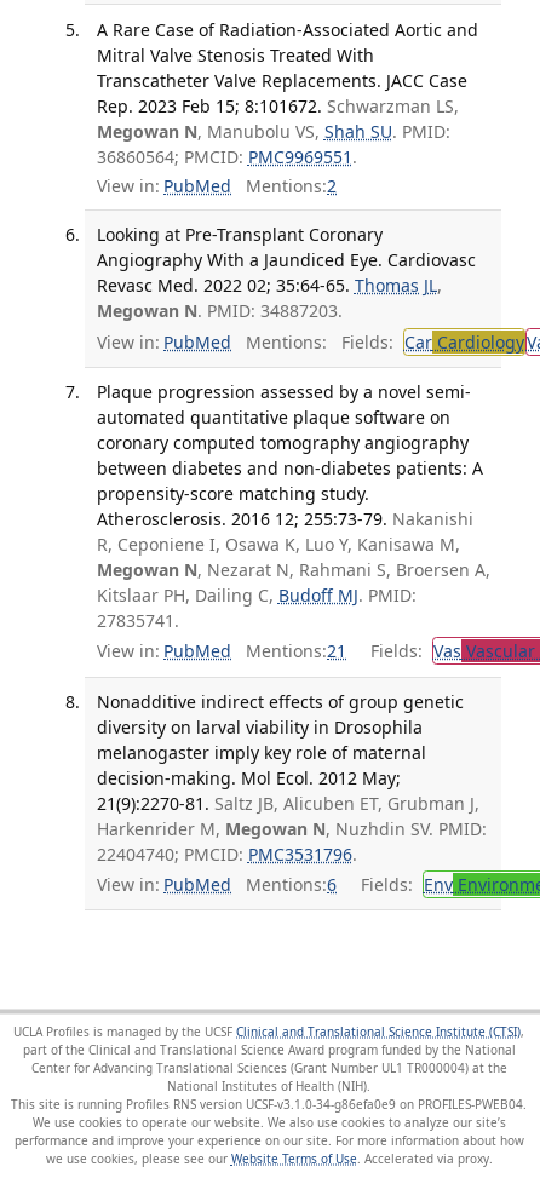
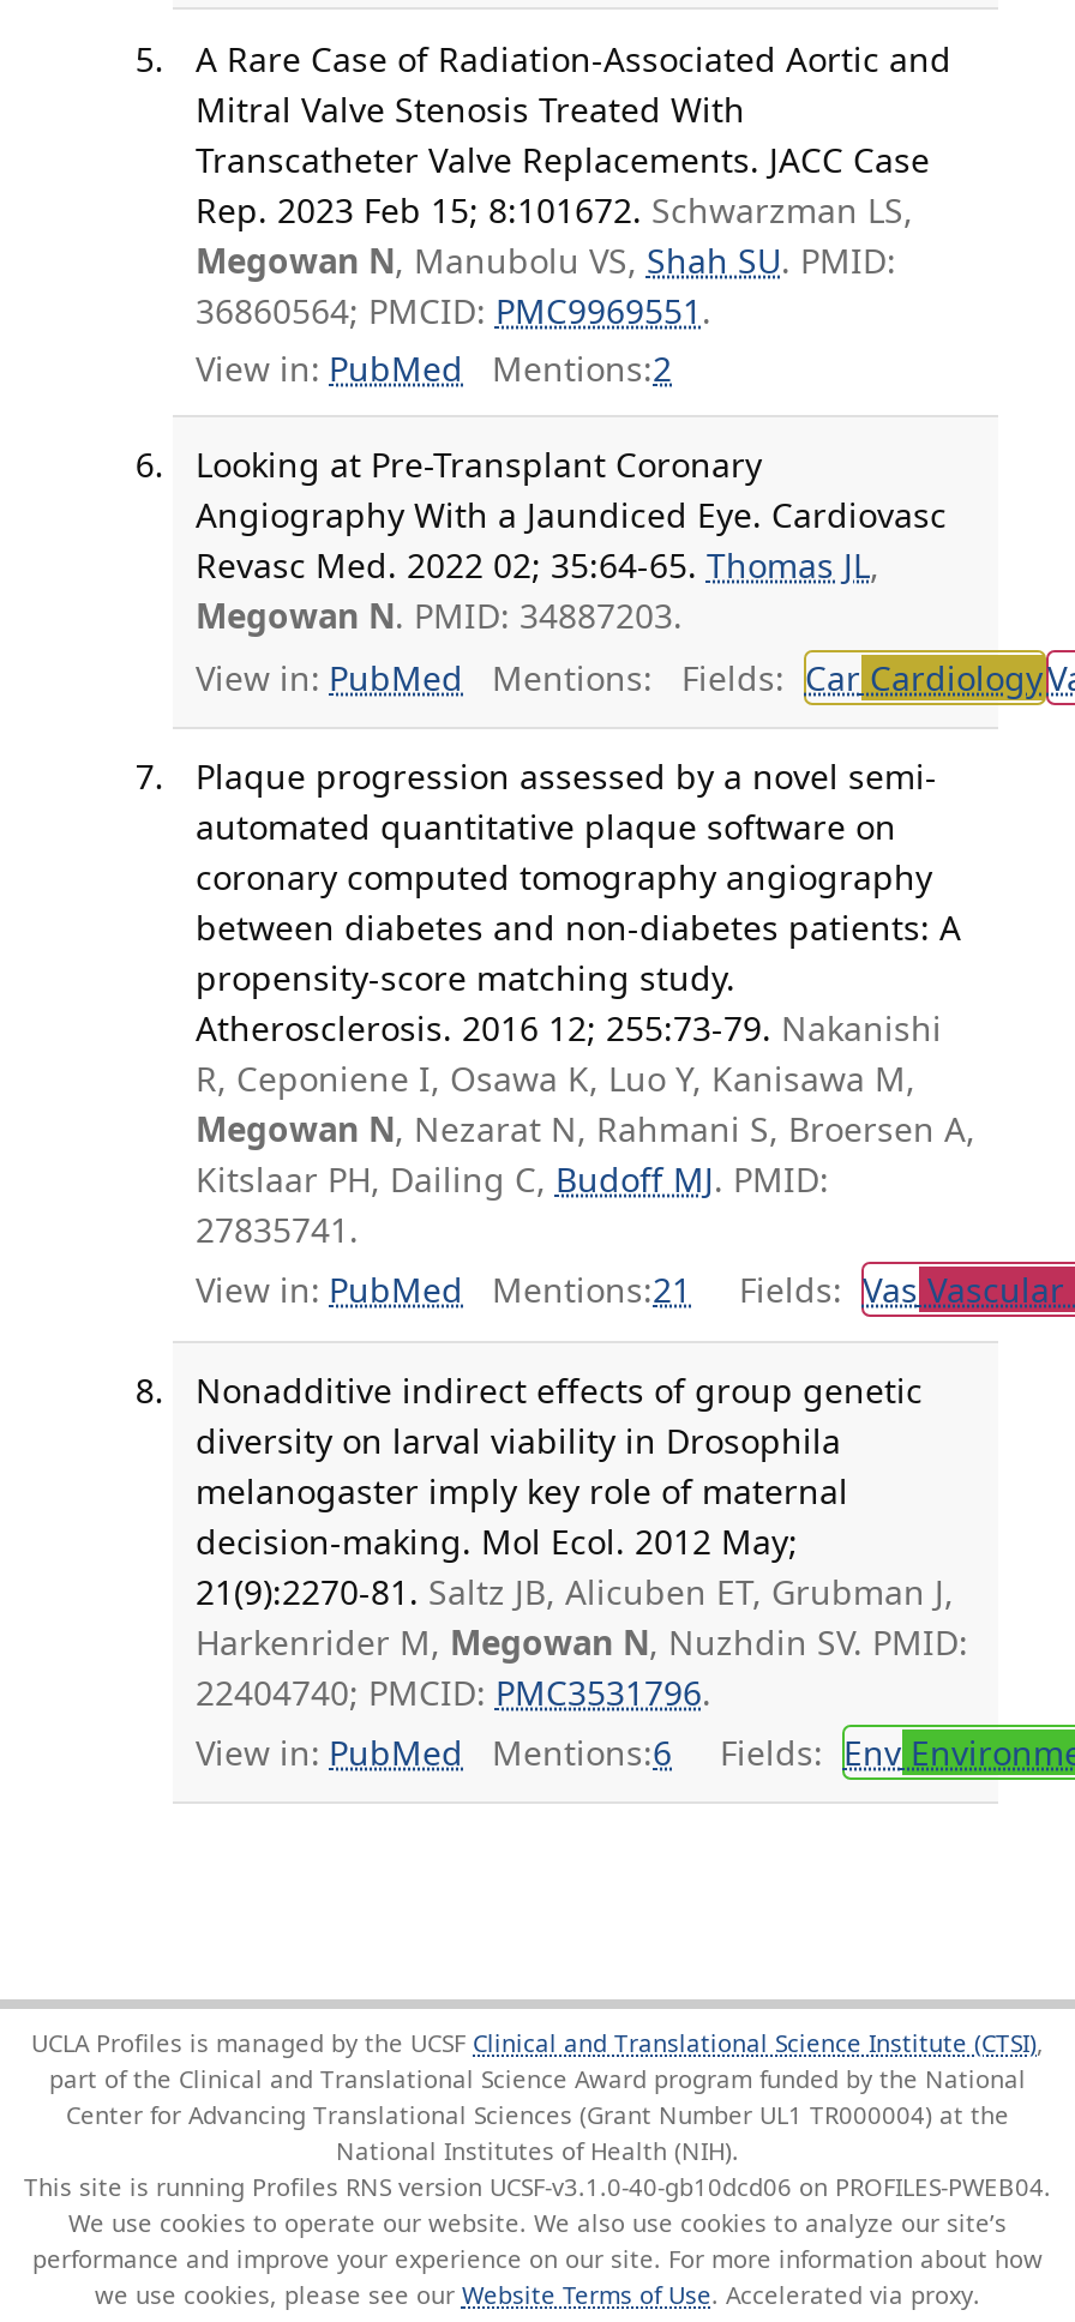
[11,1094,527,1111] This site is running Profiles RNS version UCSF-v3.1.0-34-g86efa0e9 on PROFILES-PWEB04. -> [24,2168,1051,2202] This site is running Profiles RNS version UCSF-v3.1.0-40-gb10dcd06 on PROFILES-PWEB04.

